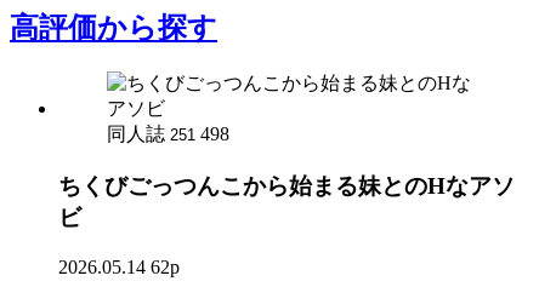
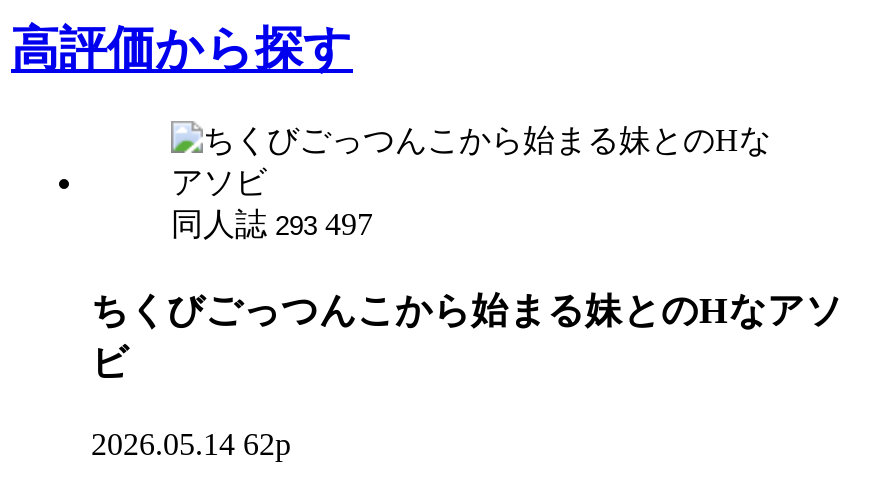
[107,124,229,144] 同人誌 251 498 -> [171,207,373,241] 同人誌 293 497

